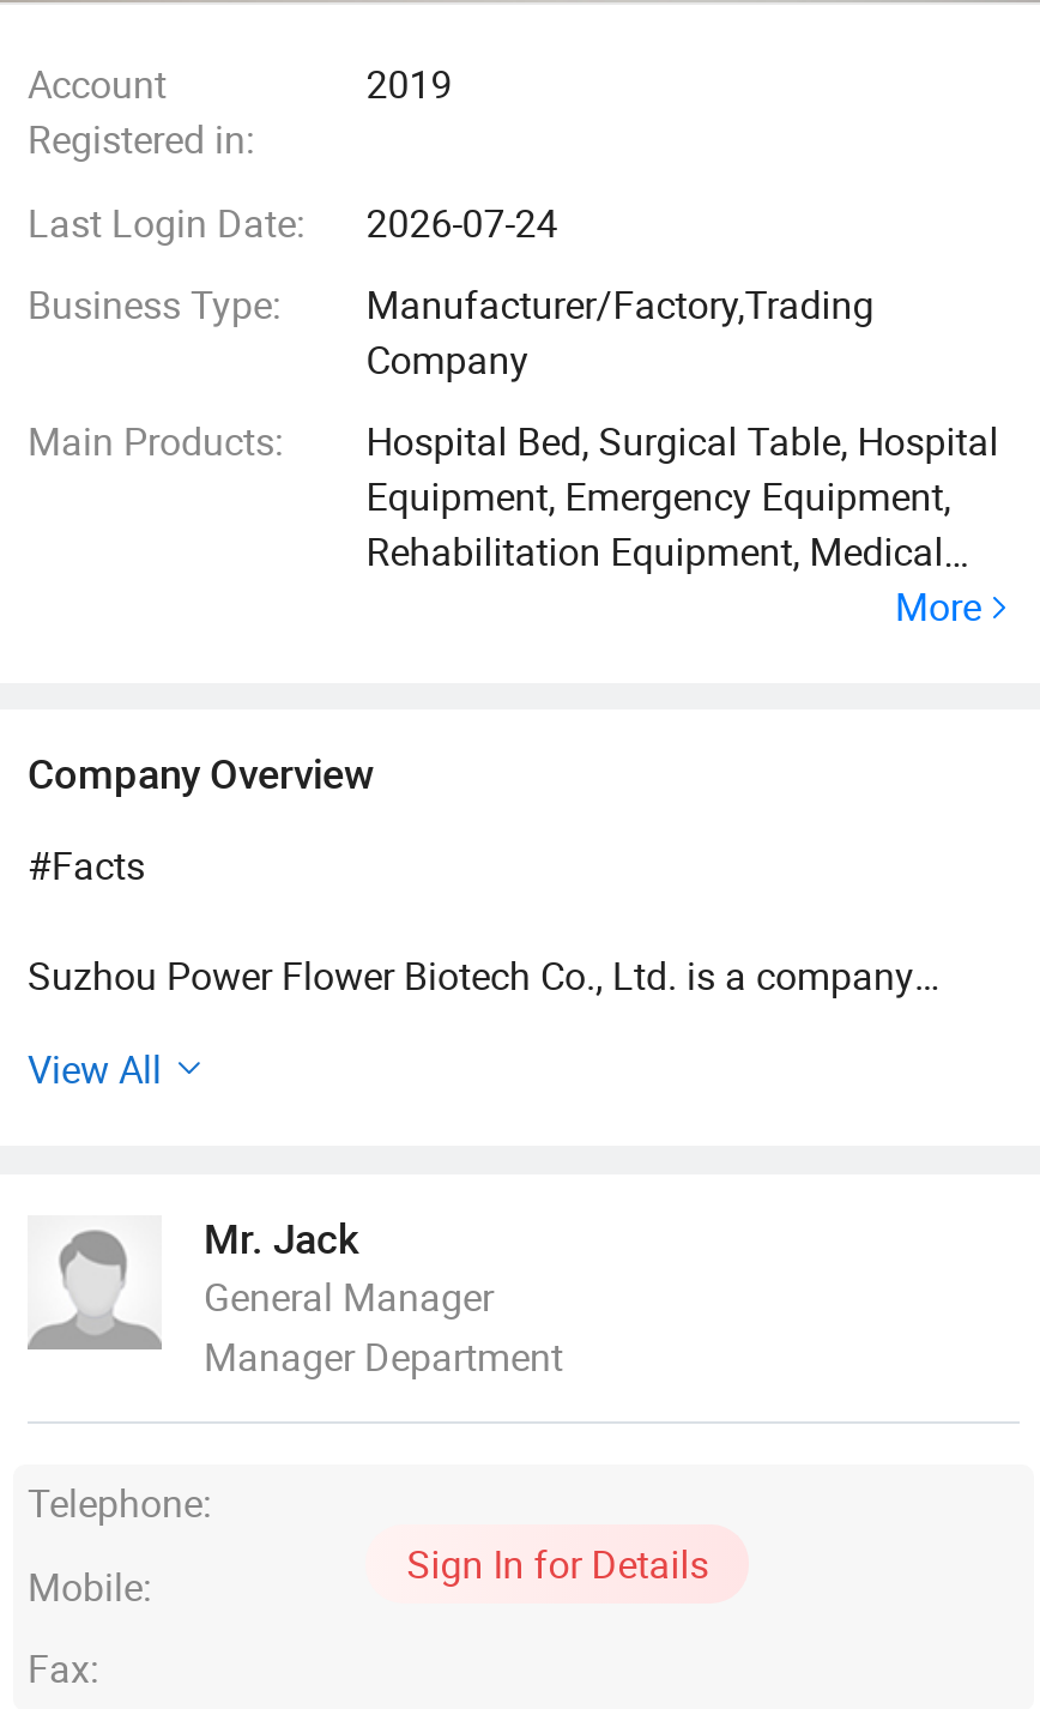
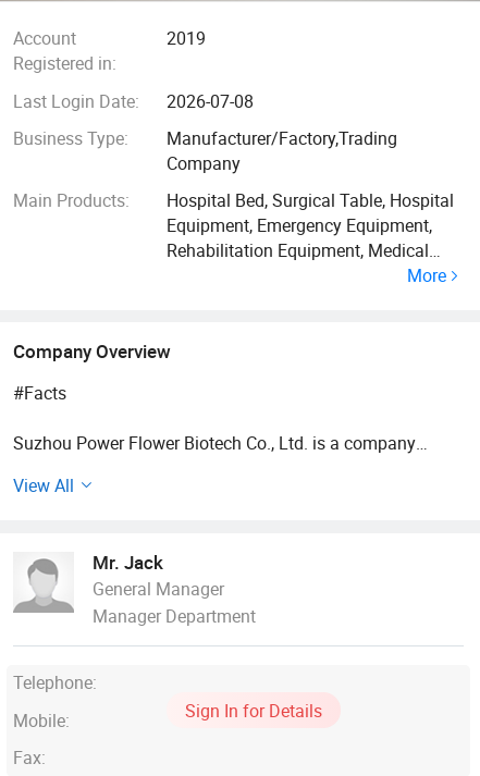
[28,196,558,249] Last Login Date: 2026-07-24 -> [13,89,254,113] Last Login Date: 2026-07-08

